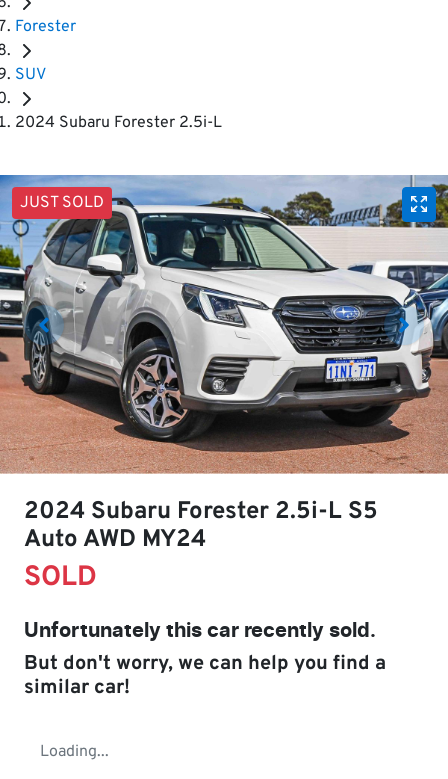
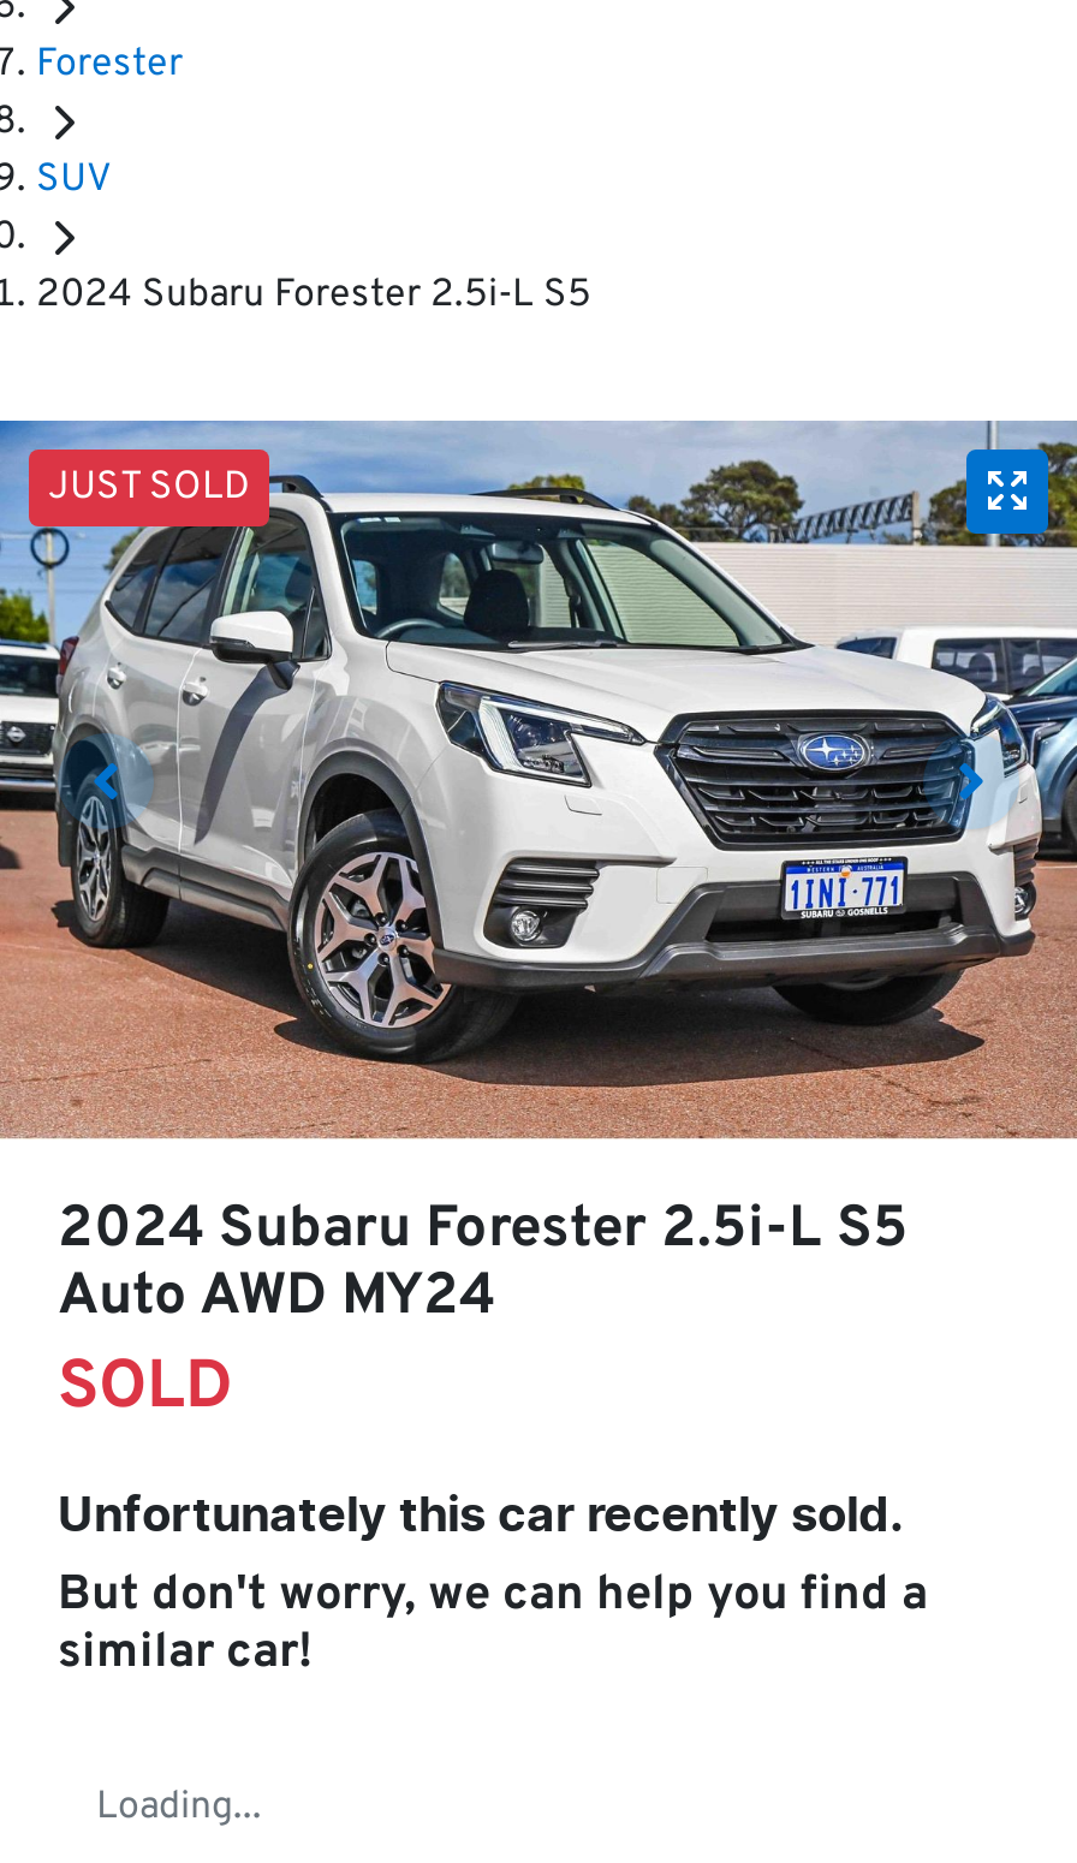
[15,113,222,133] 2024 Subaru Forester 2.5i-L -> [36,273,591,321] 2024 Subaru Forester 2.5i-L S5

